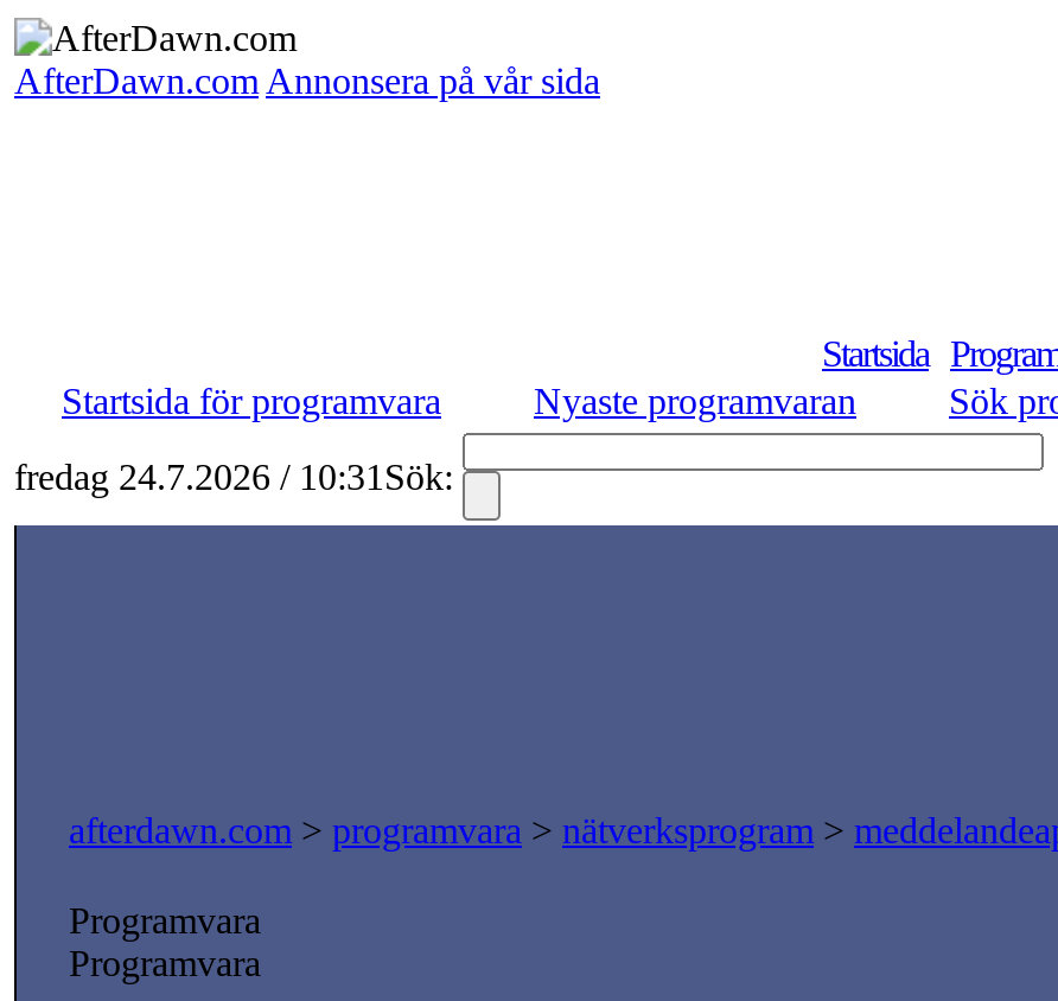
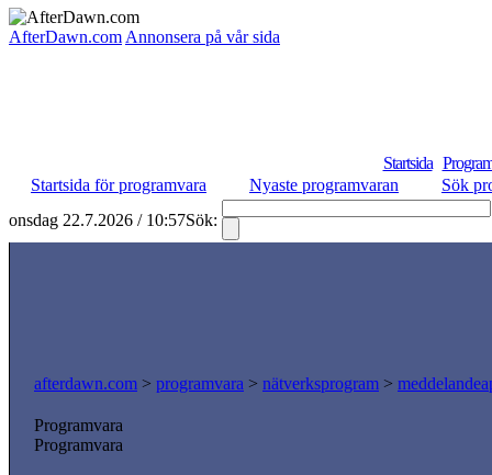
[14,457,463,497] fredag 24.7.2026 / 10:31 Sök: -> [9,211,222,229] onsdag 22.7.2026 / 10:57 Sök:

